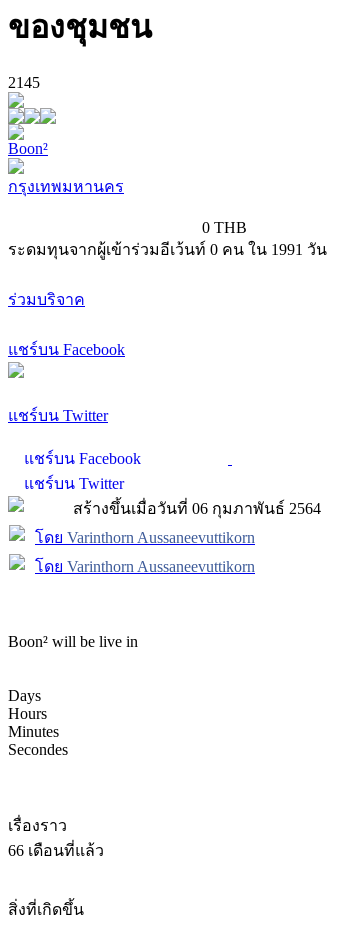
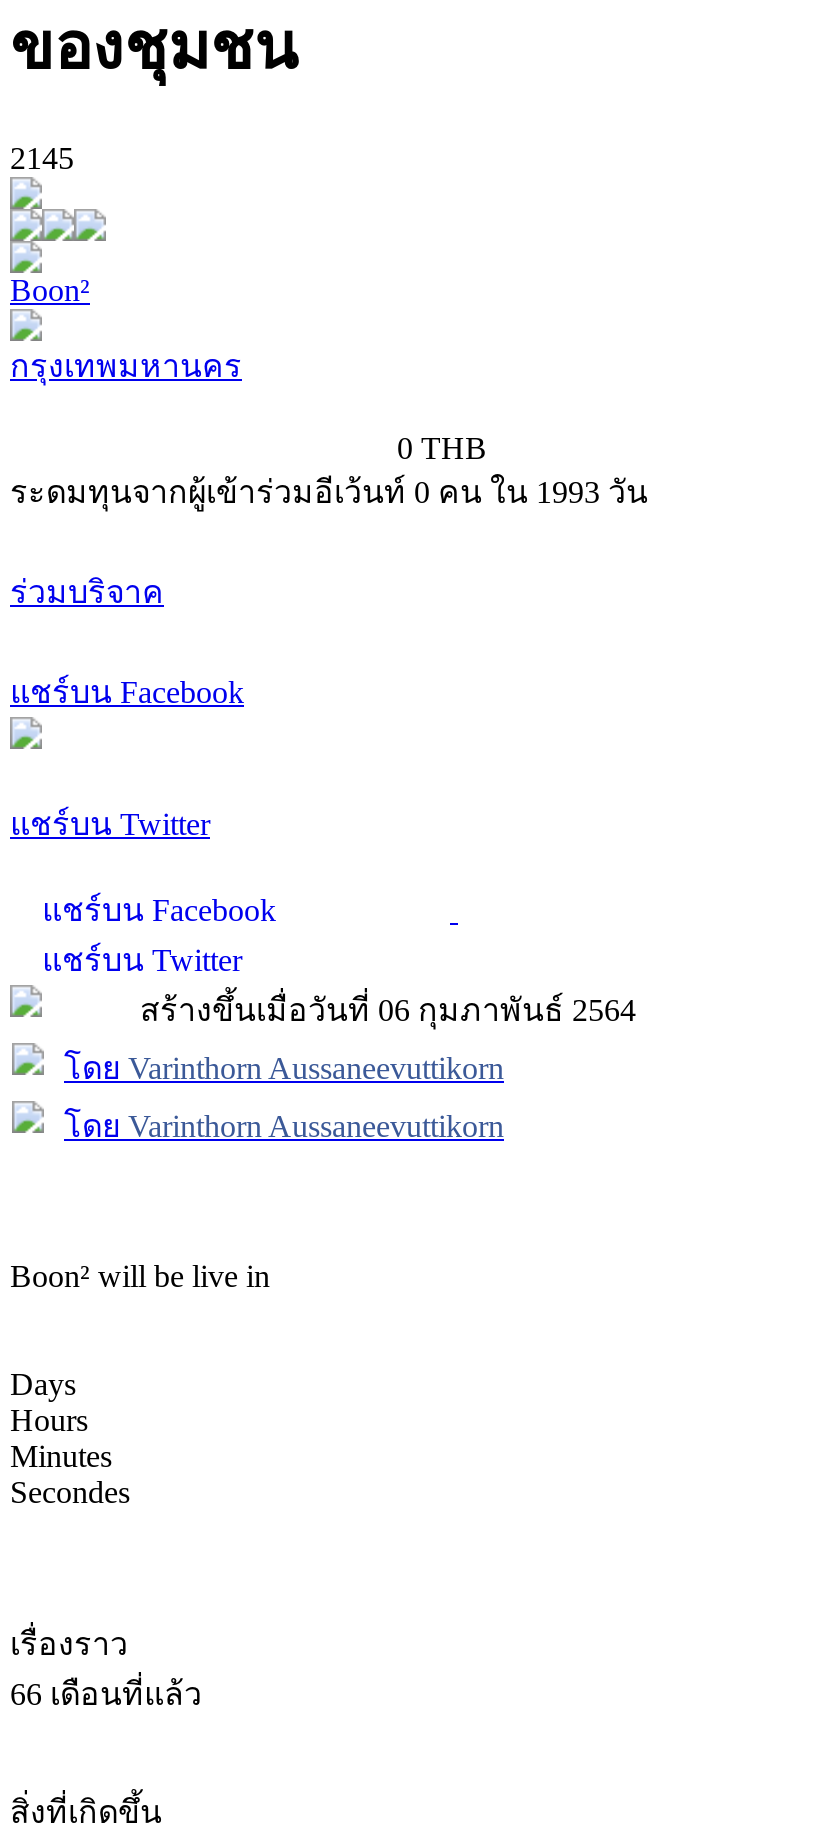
[8,241,327,258] ระดมทุนจากผู้เข้าร่วมอีเว้นท์0คน ใน1991วัน -> [10,475,648,509] ระดมทุนจากผู้เข้าร่วมอีเว้นท์0คน ใน1993วัน

